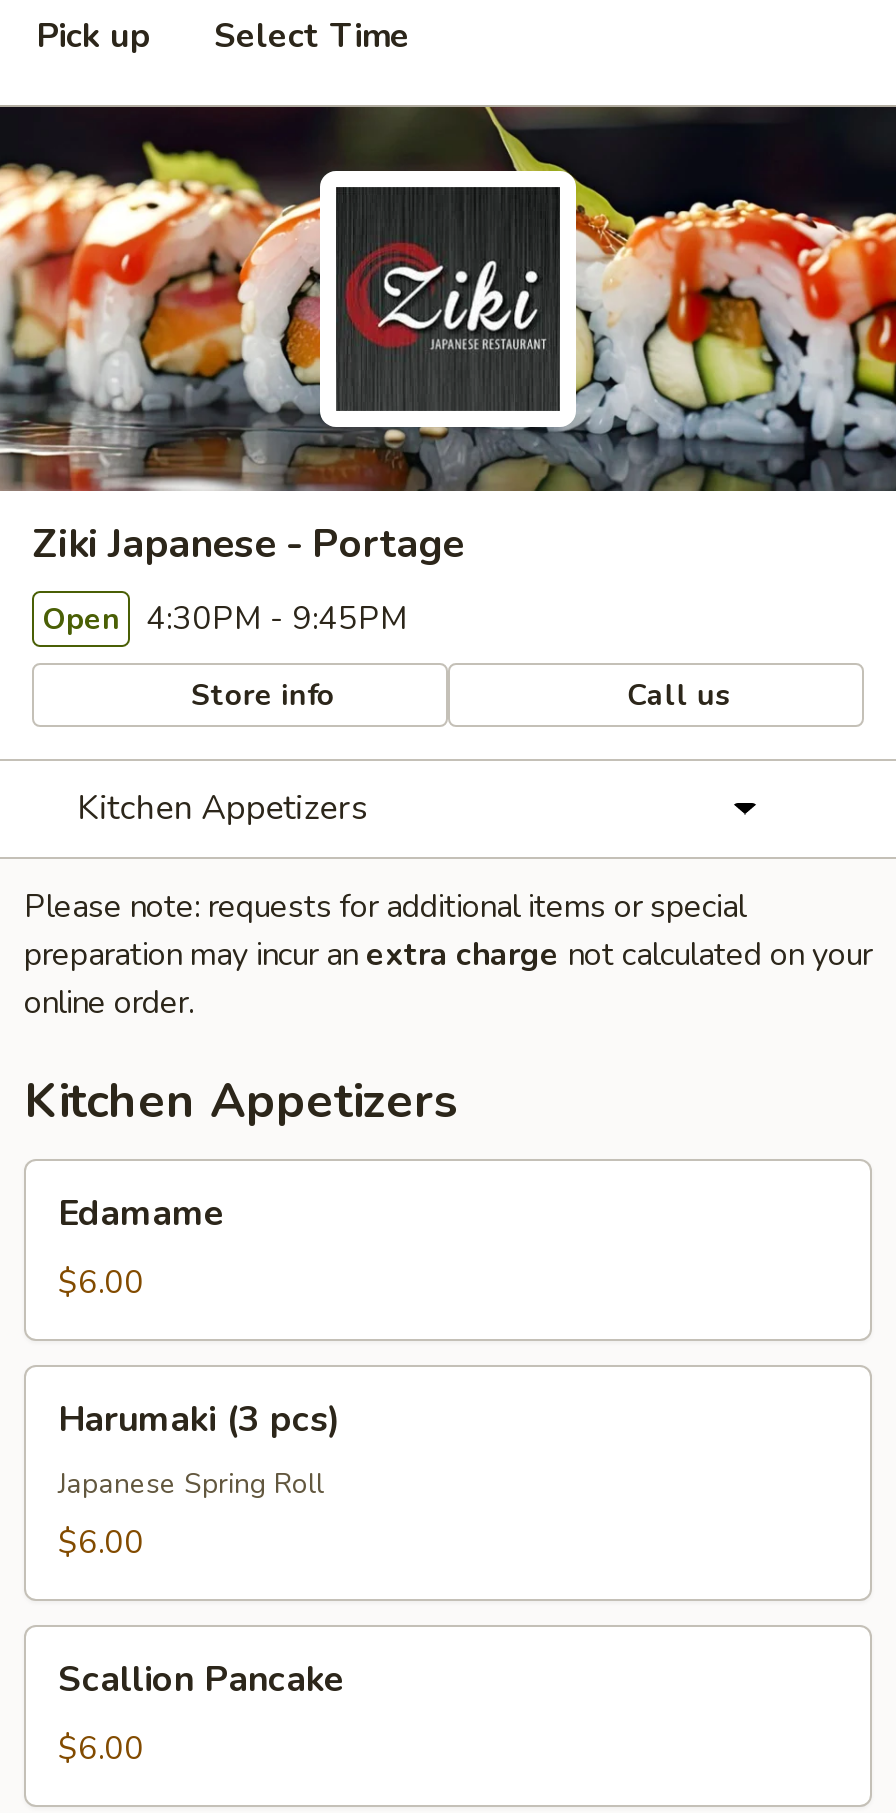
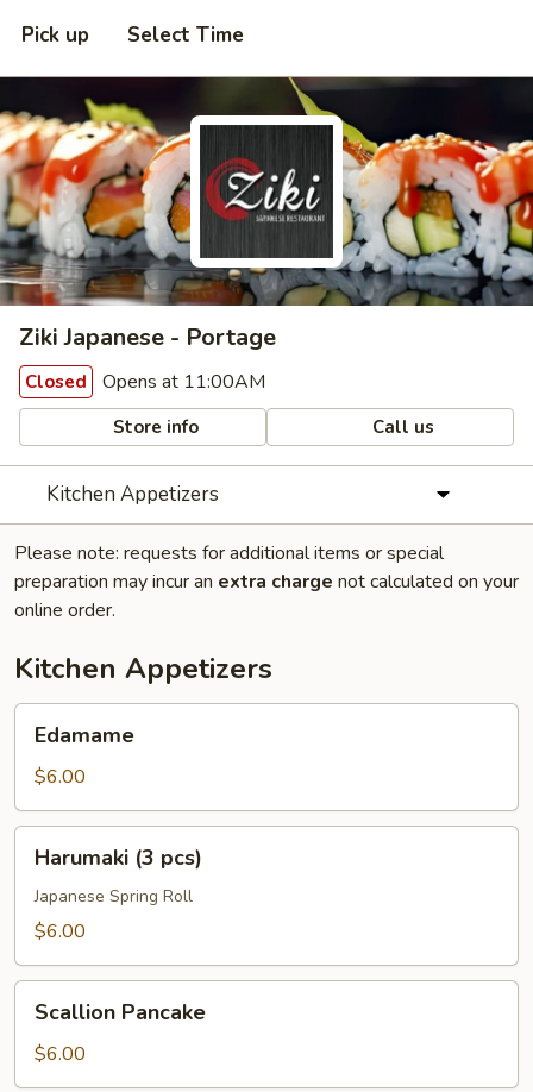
[42,597,408,641] Open 4:30PM - 9:45PM -> [25,369,265,395] Closed Opens at 11:00AM

